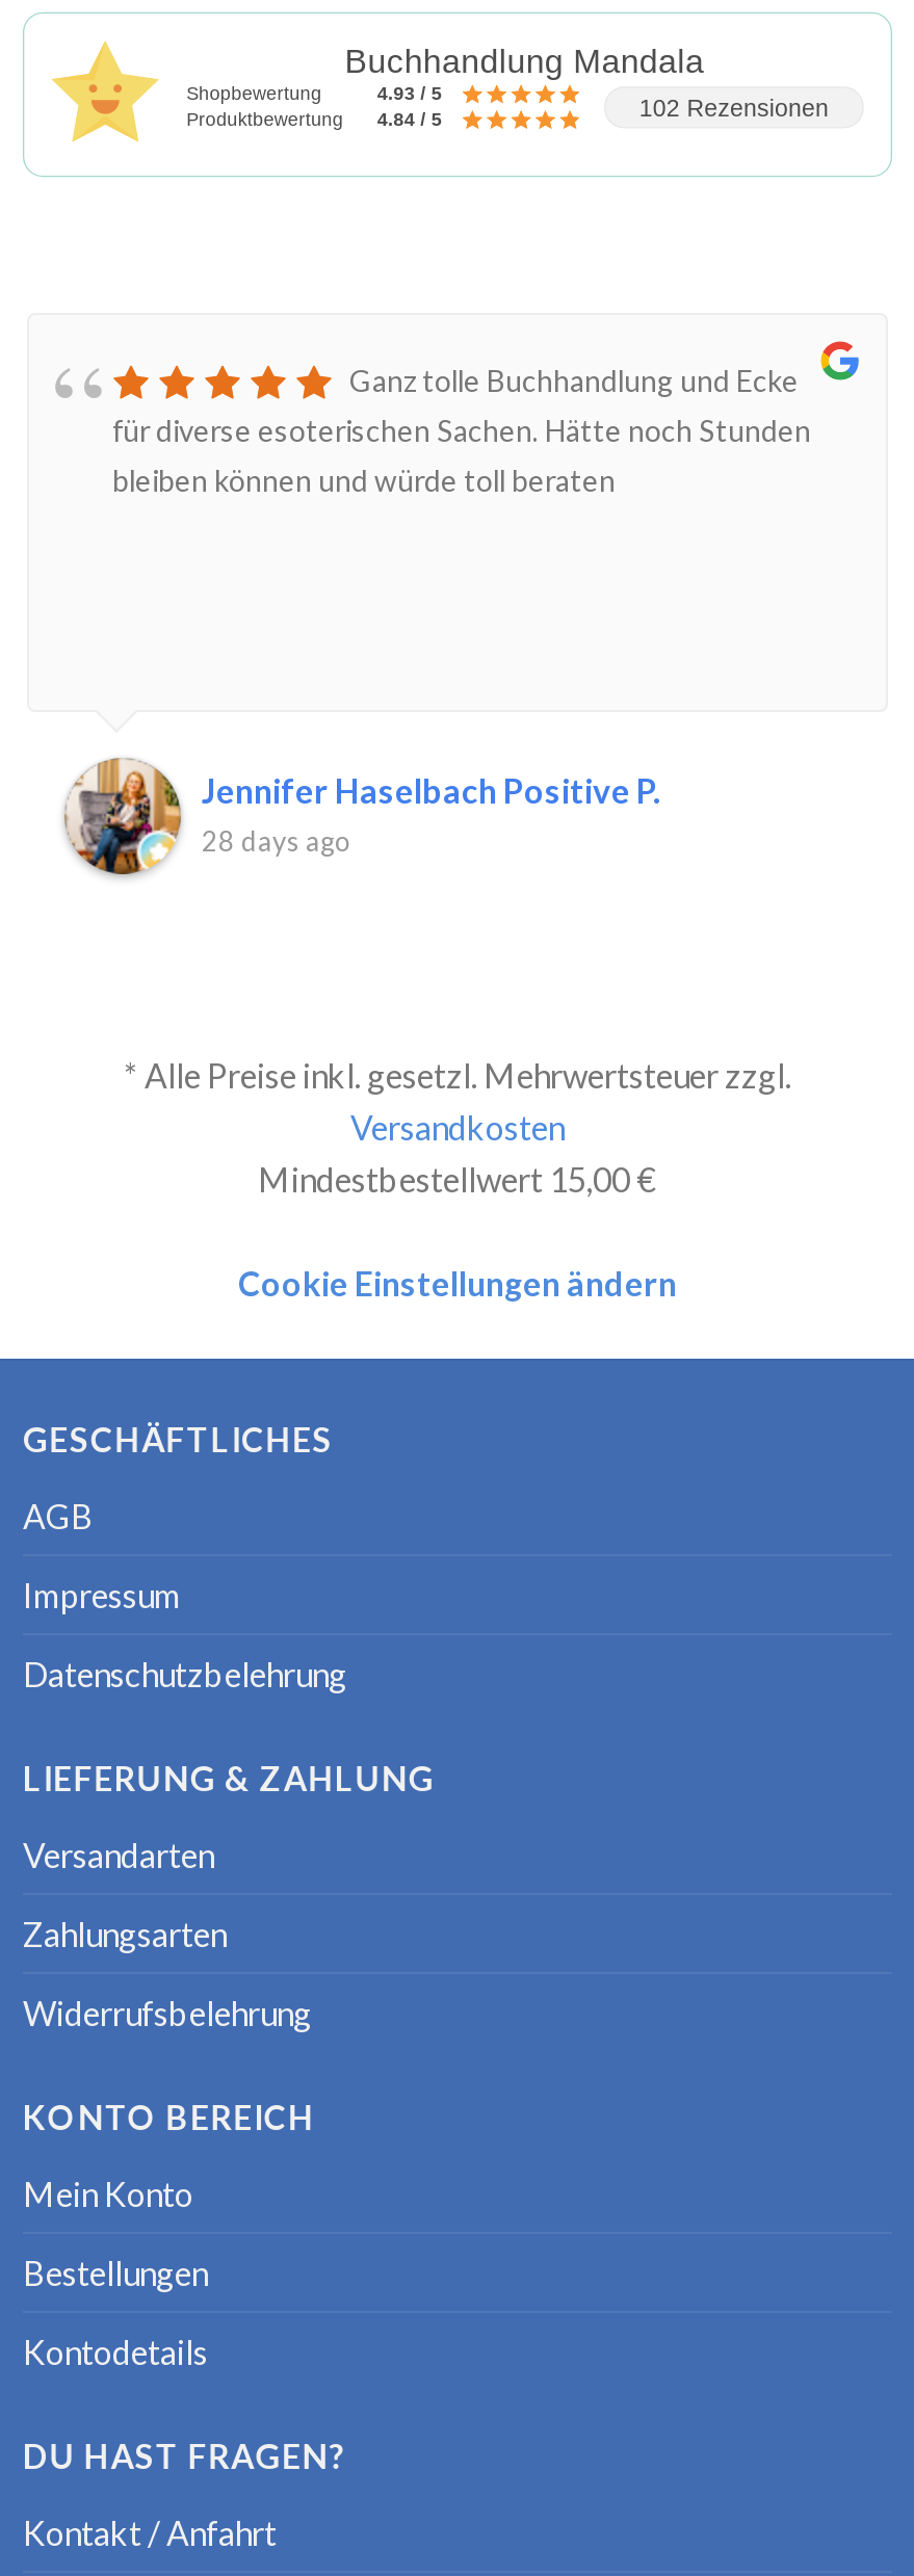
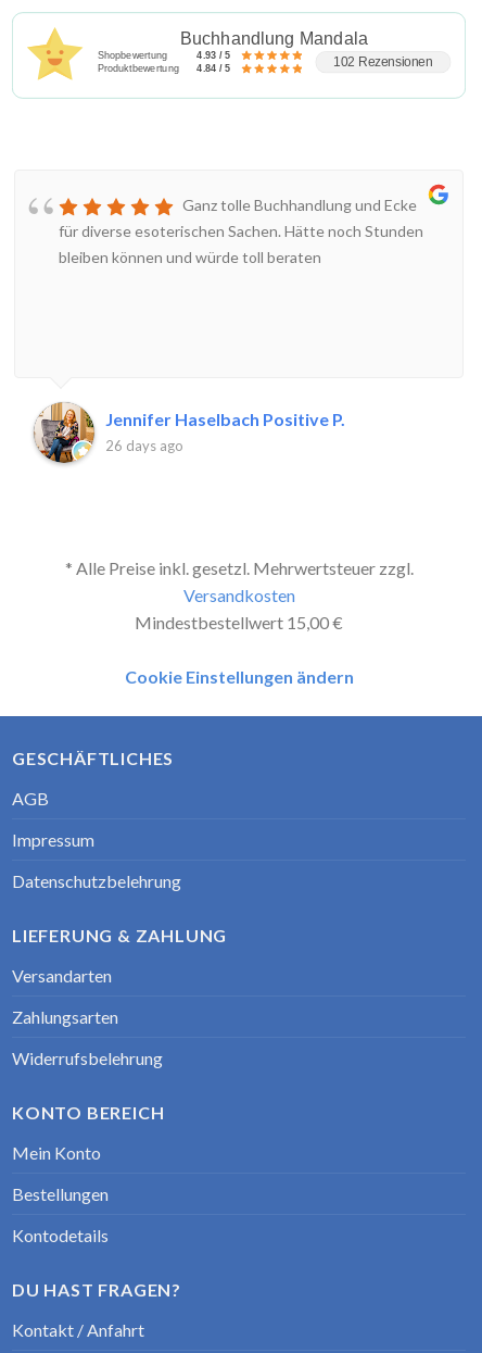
[202,824,351,857] 28 days ago -> [105,437,183,455] 26 days ago

